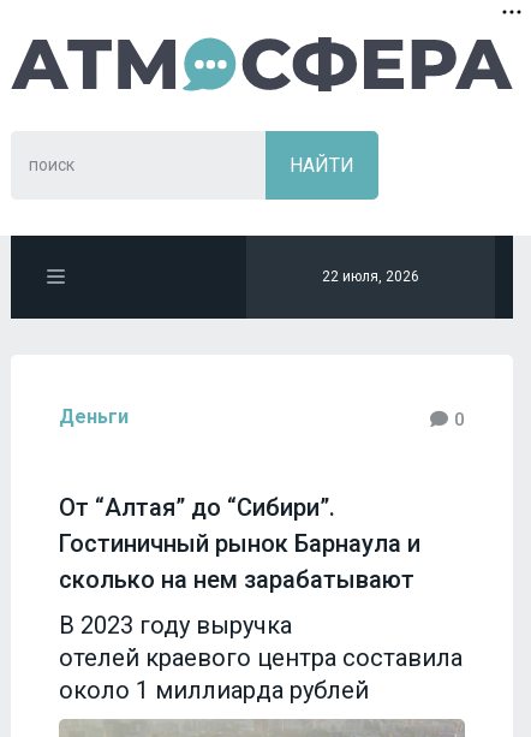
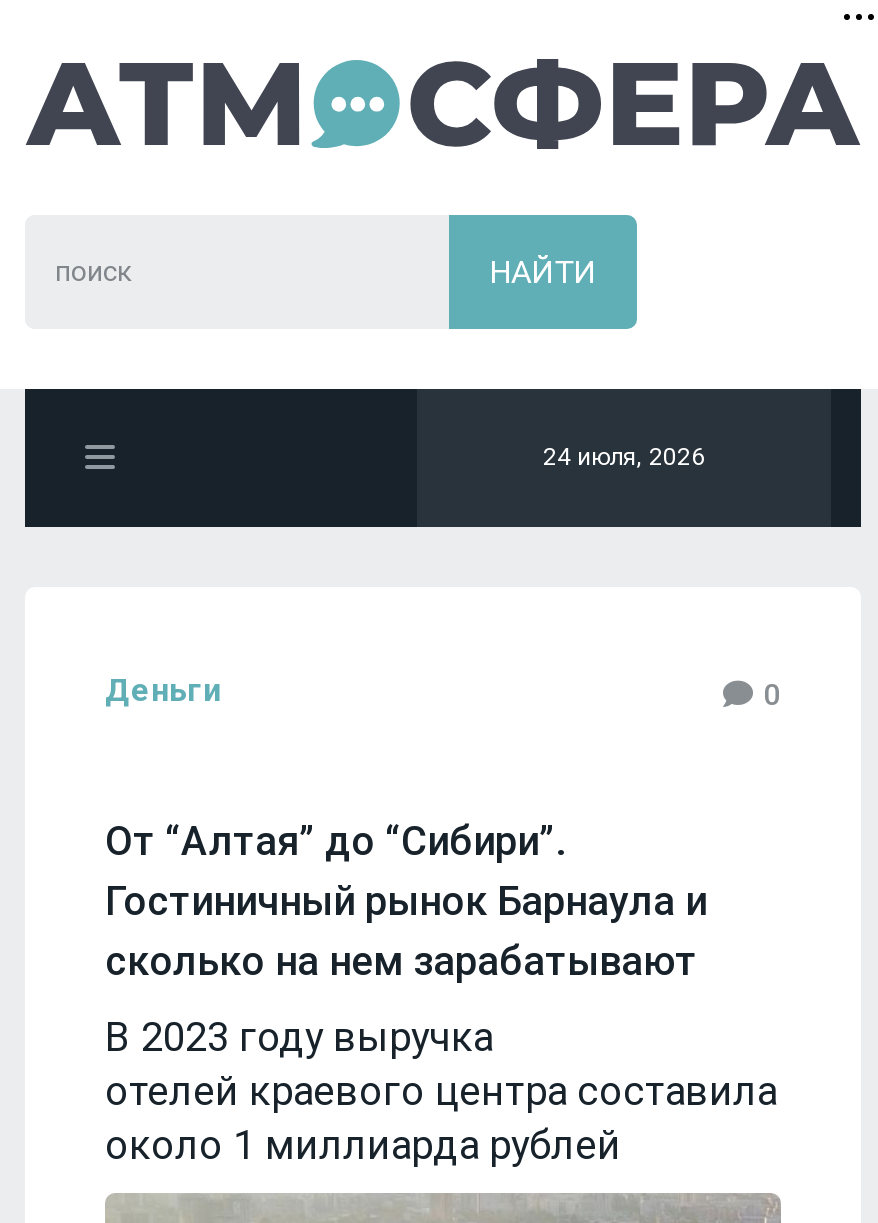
[322,268,419,285] 22 июля, 2026 -> [543,443,705,471] 24 июля, 2026

